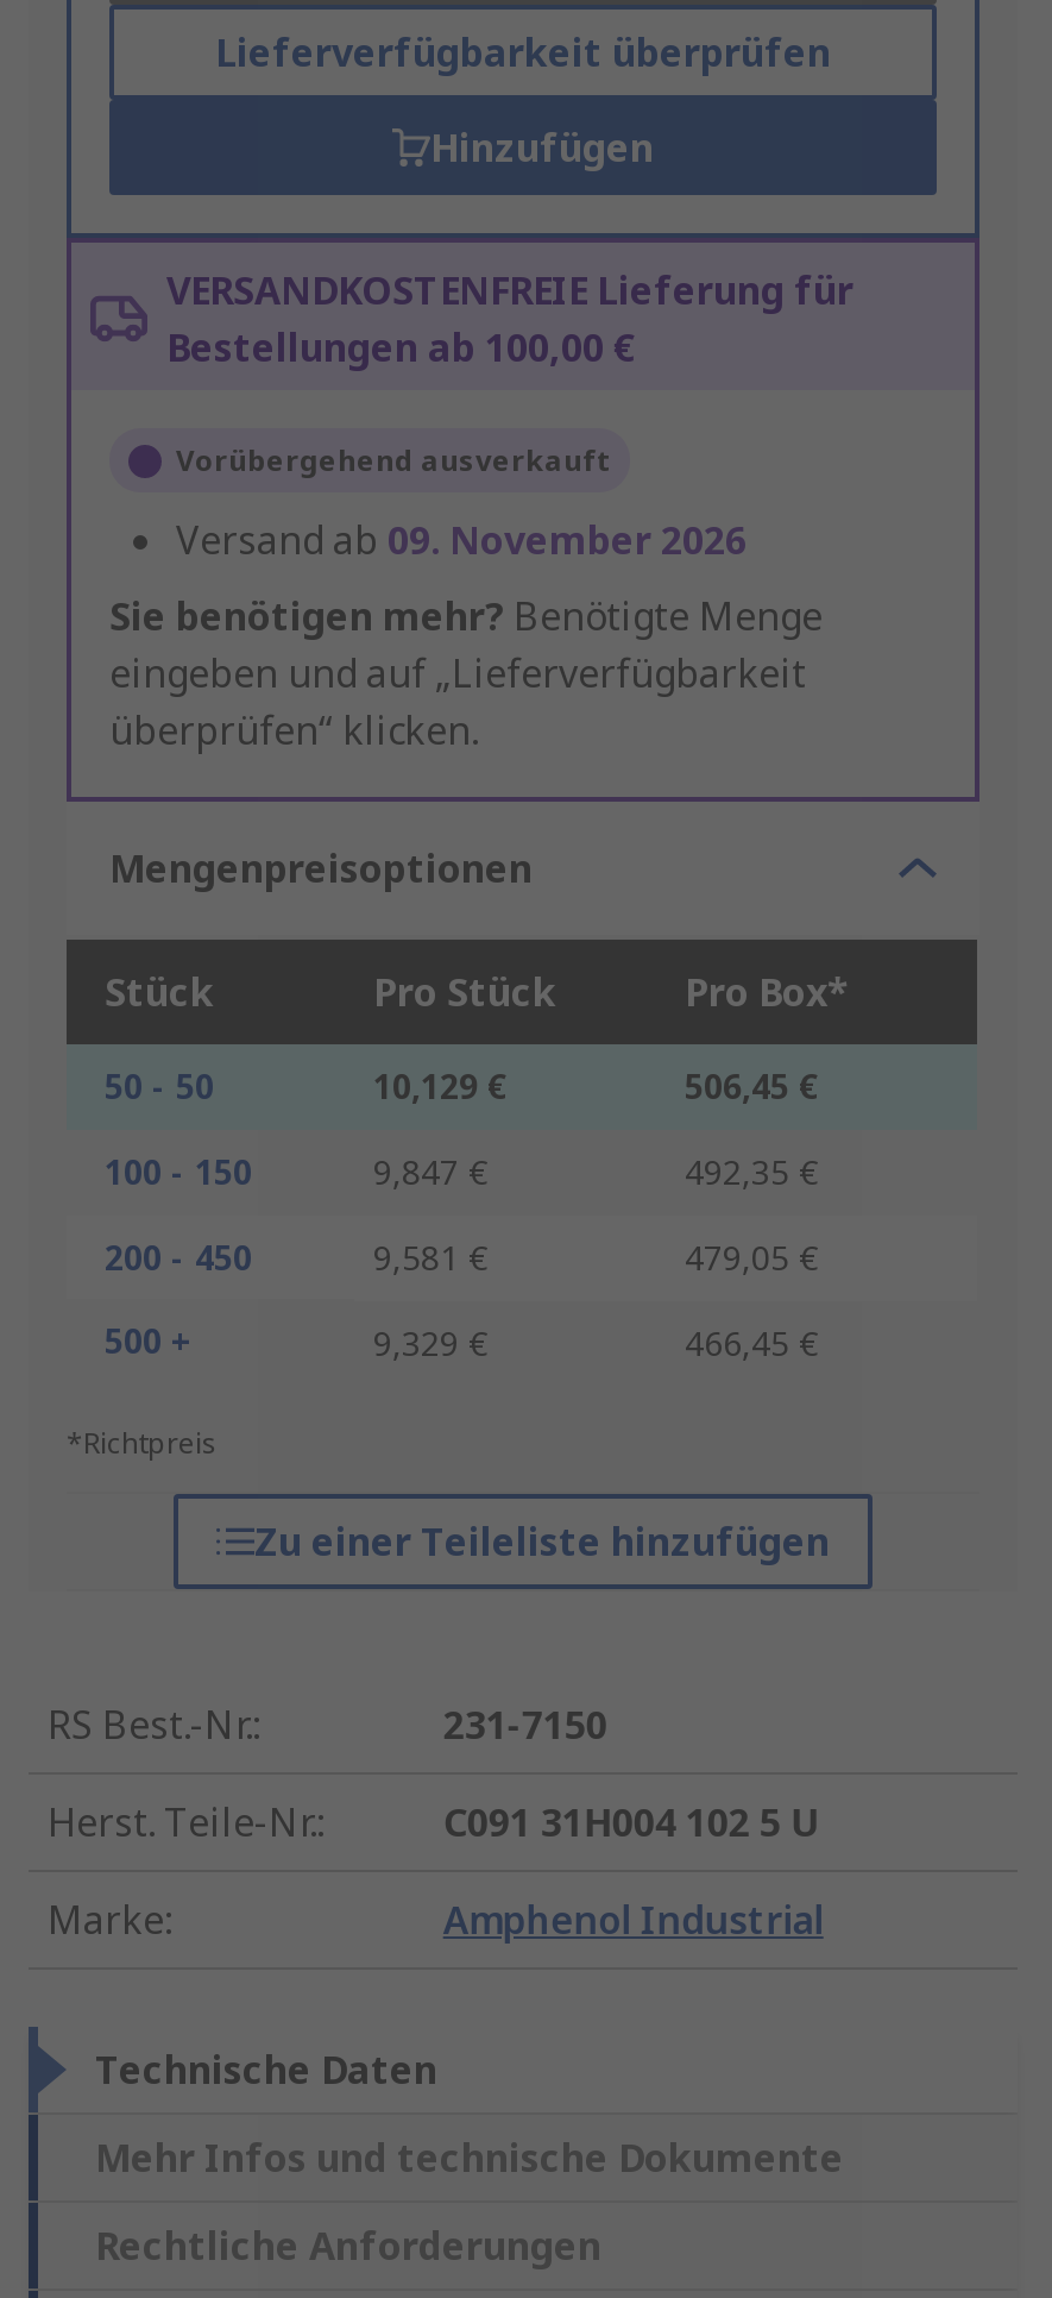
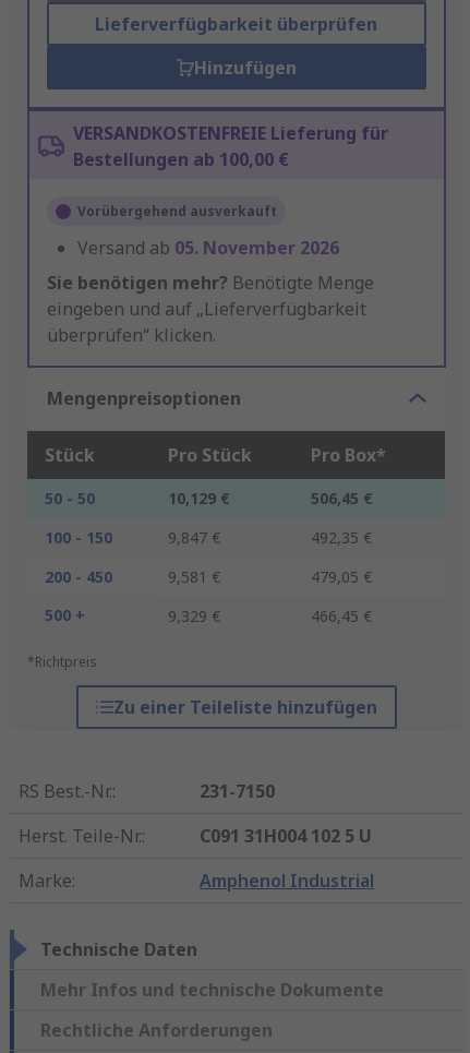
[176,515,747,567] Versand ab 09. November 2026 -> [77,236,339,260] Versand ab 05. November 2026

